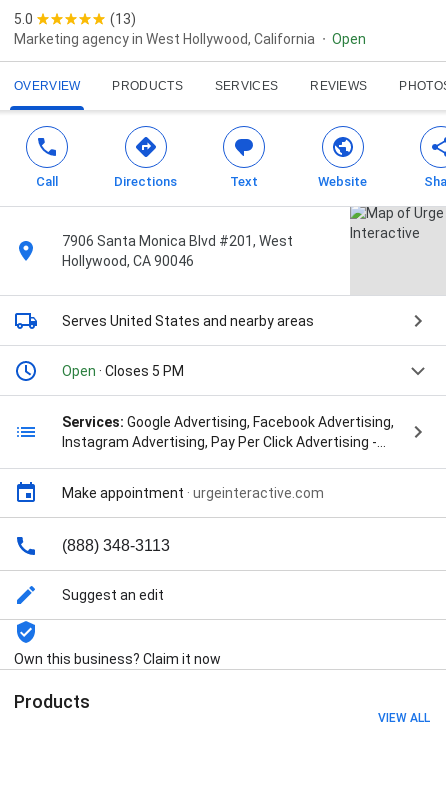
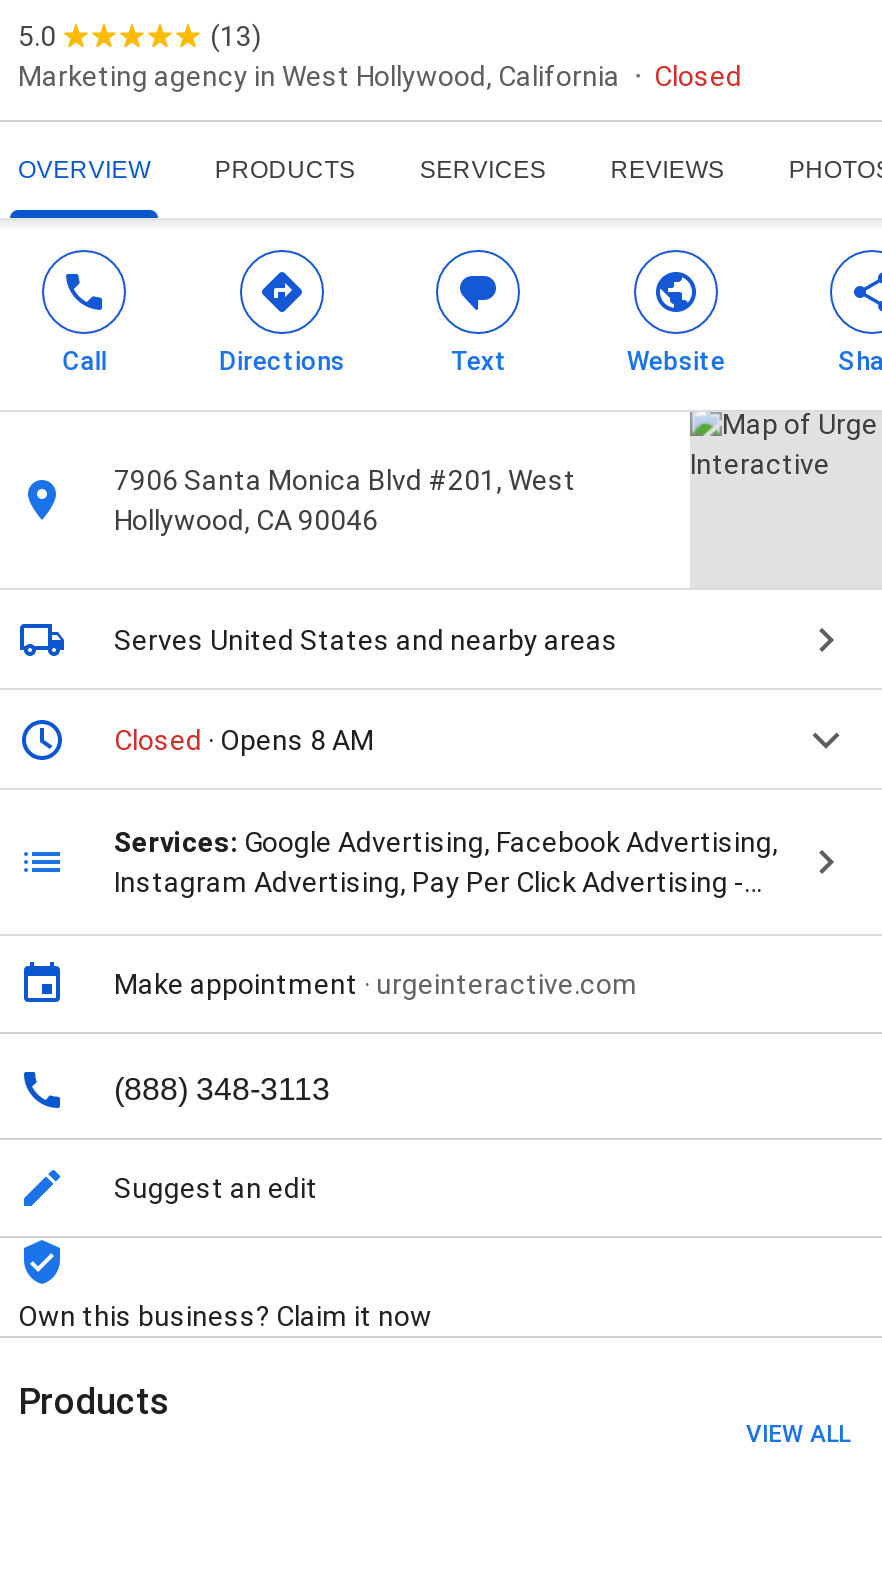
[332,31,366,47] Open -> [654,60,742,92] Closed
[62,363,184,379] Open · Closes 5 PM -> [114,724,374,756] Closed · Opens 8 AM

